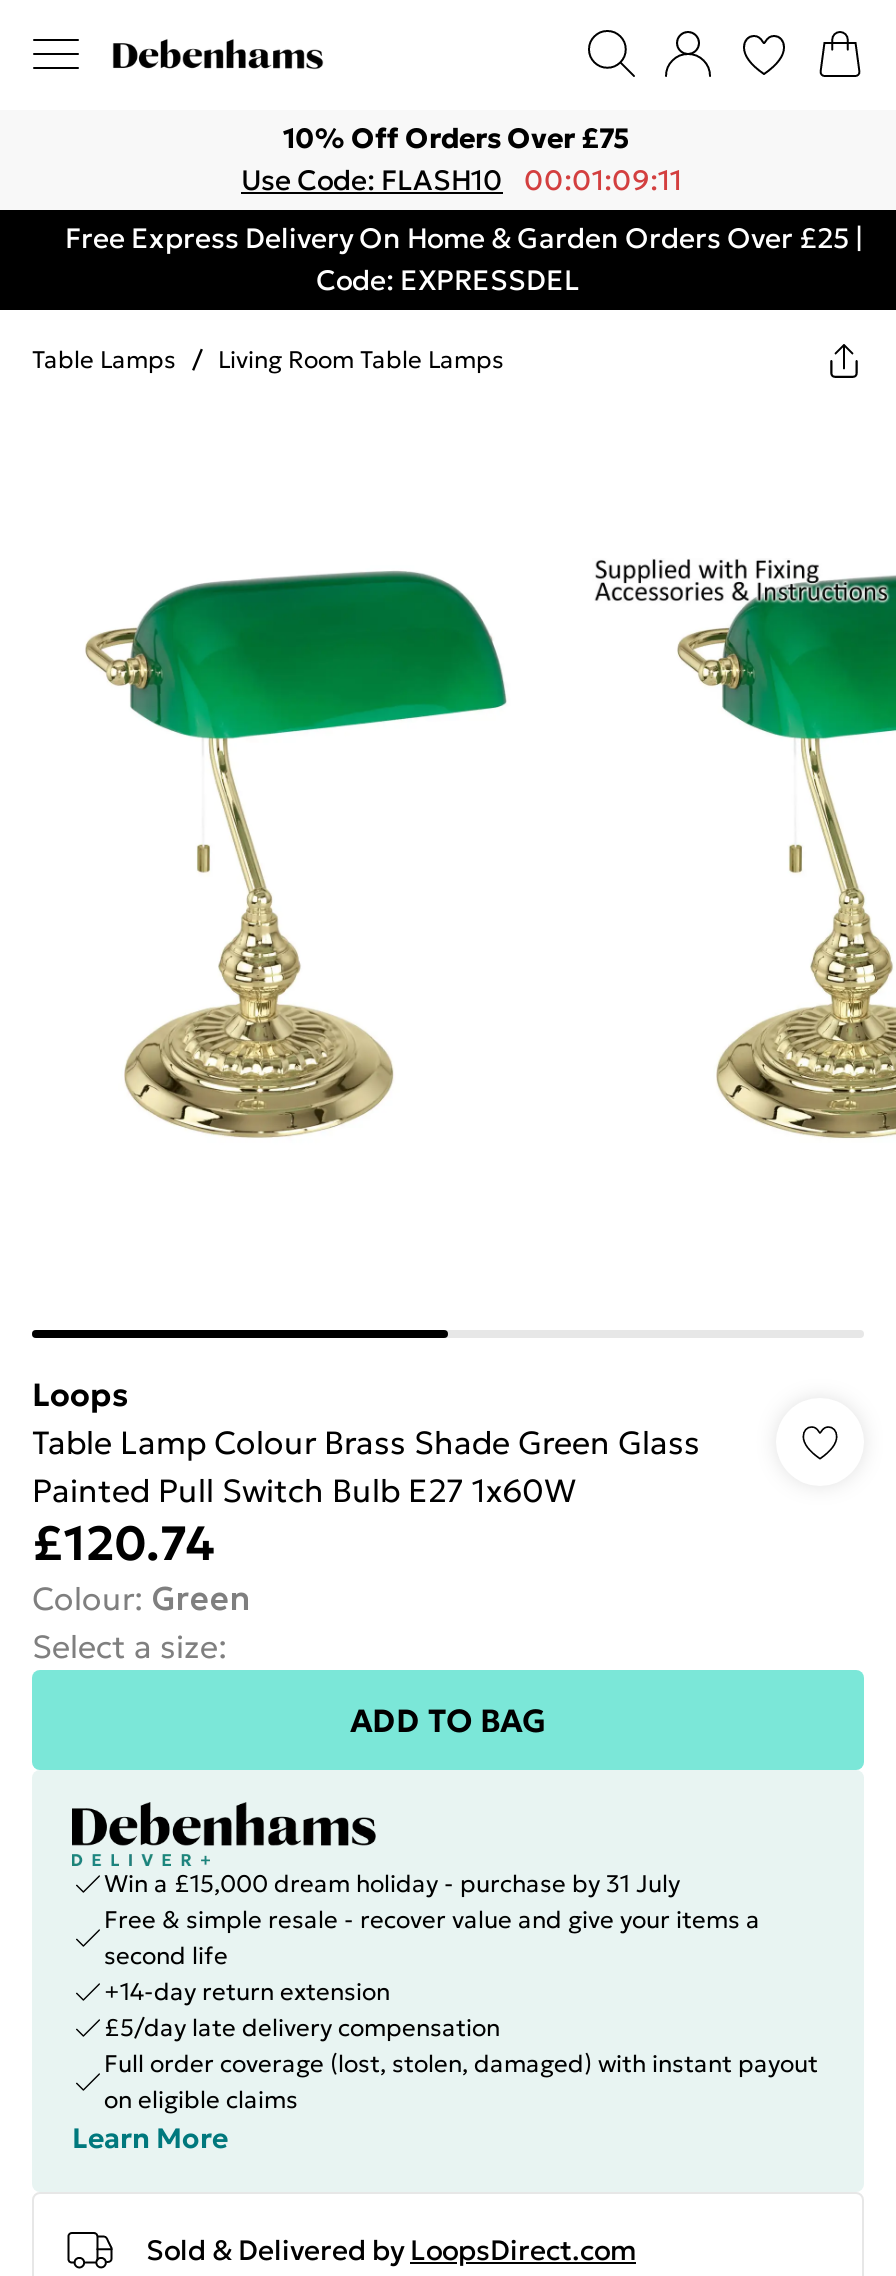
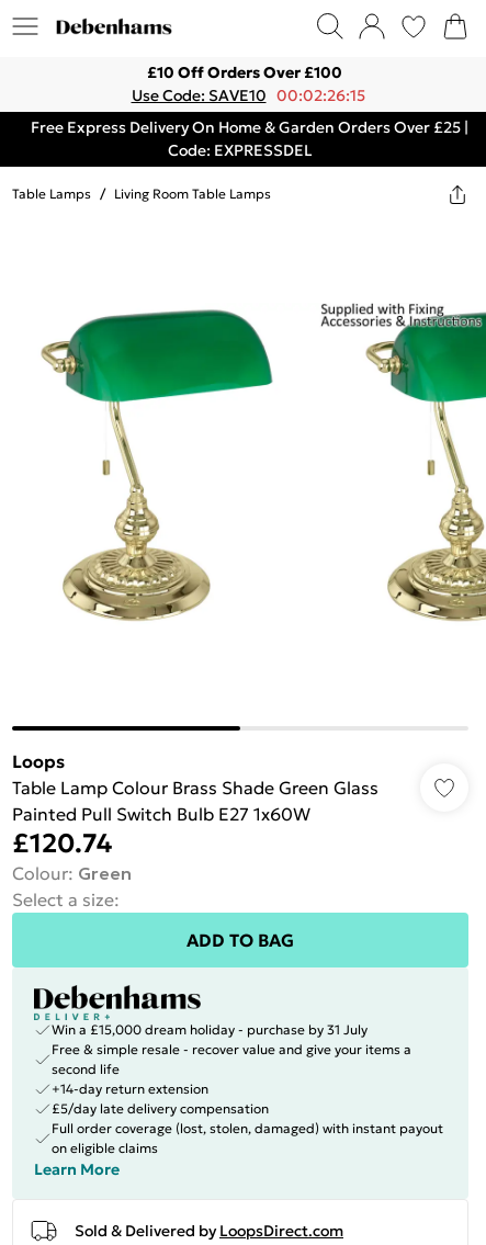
[283,120,629,156] 10% Off Orders Over £75 -> [147,63,342,82] £10 Off Orders Over £100
[241,162,682,198] Use Code: FLASH10 00:01:09:11 -> [131,86,365,105] Use Code: SAVE10 00:02:26:15

